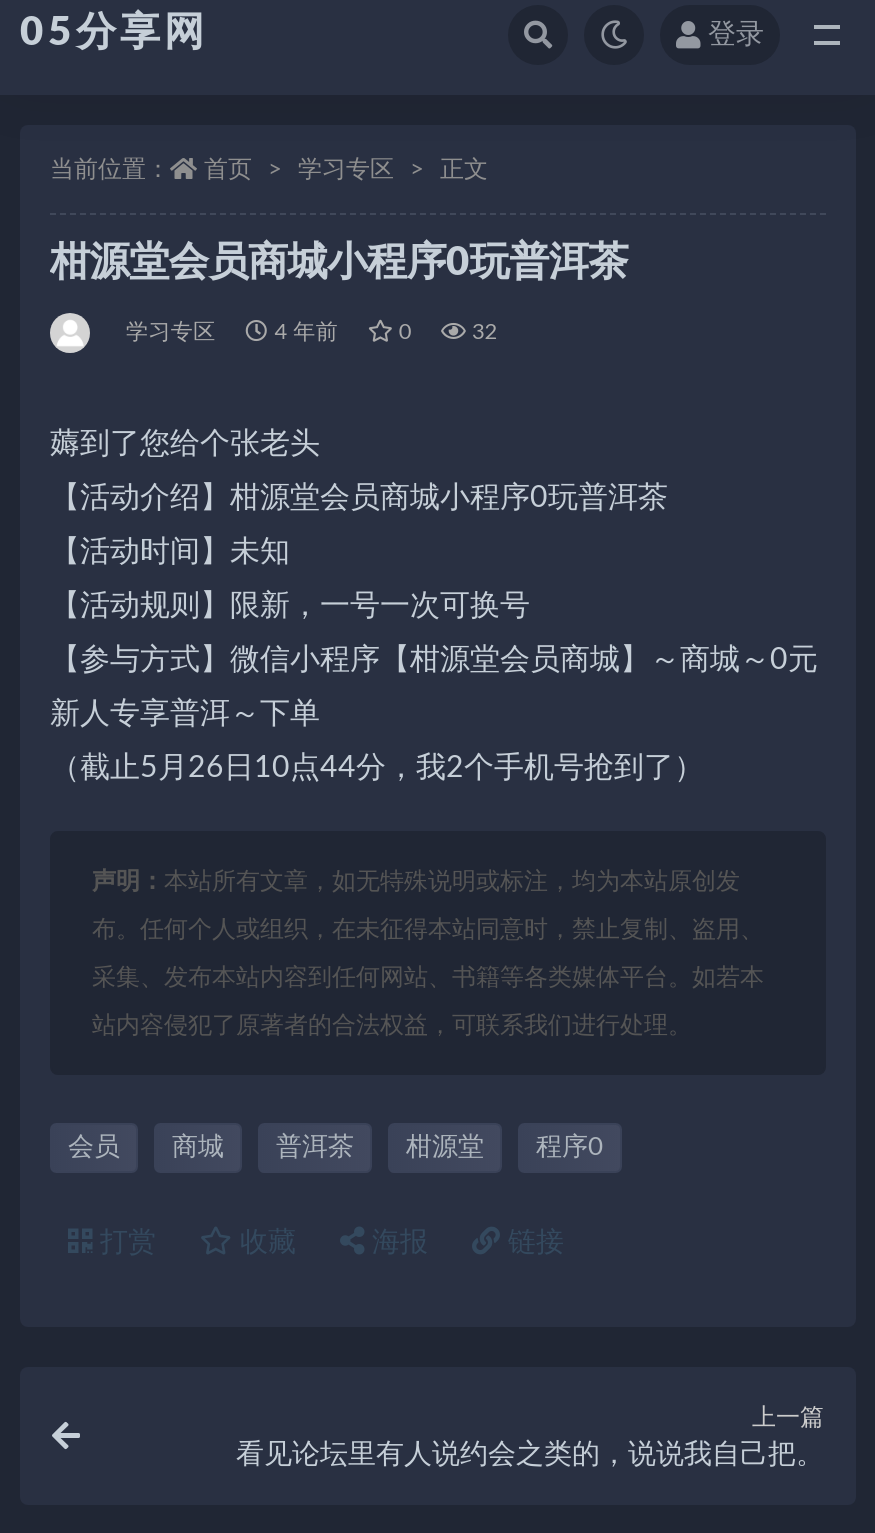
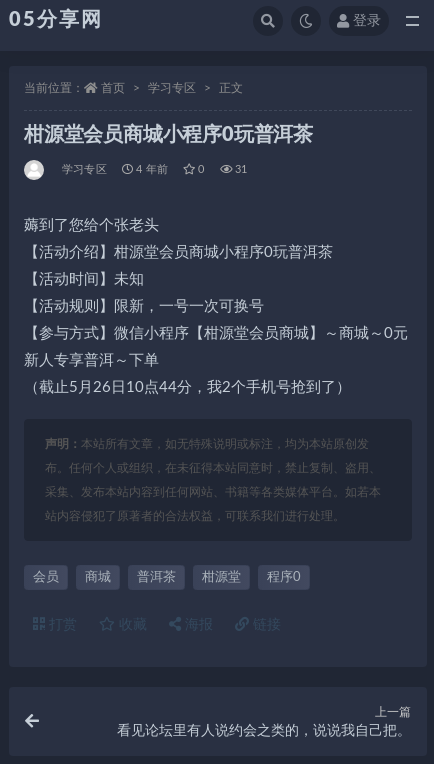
[466,321,497,343] 32 -> [232,164,247,175] 31

